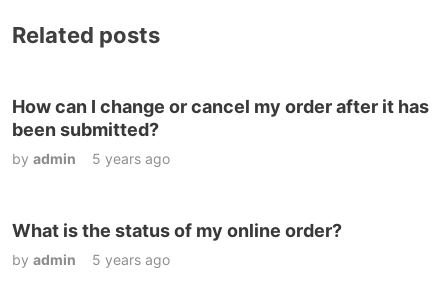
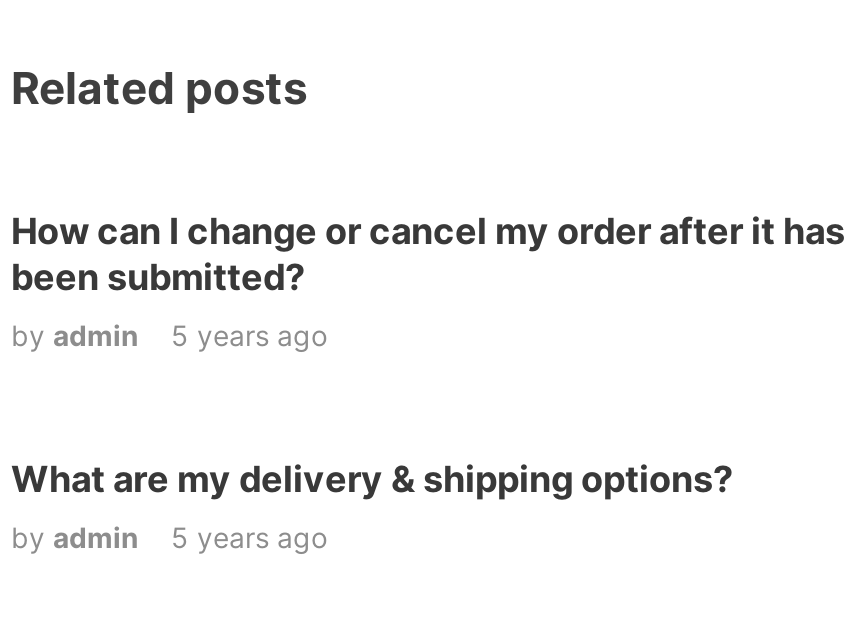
[12,220,342,241] What is the status of my online order? -> [11,458,733,500] What are my delivery & shipping options?

